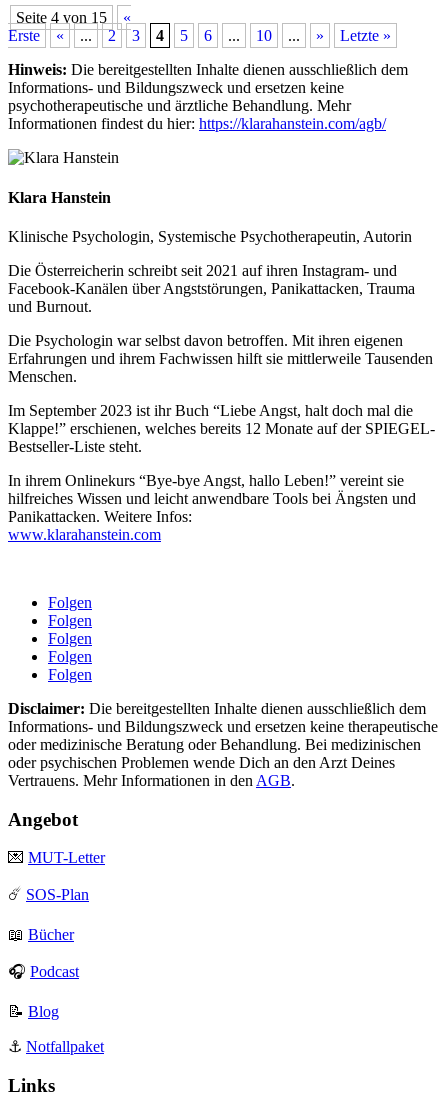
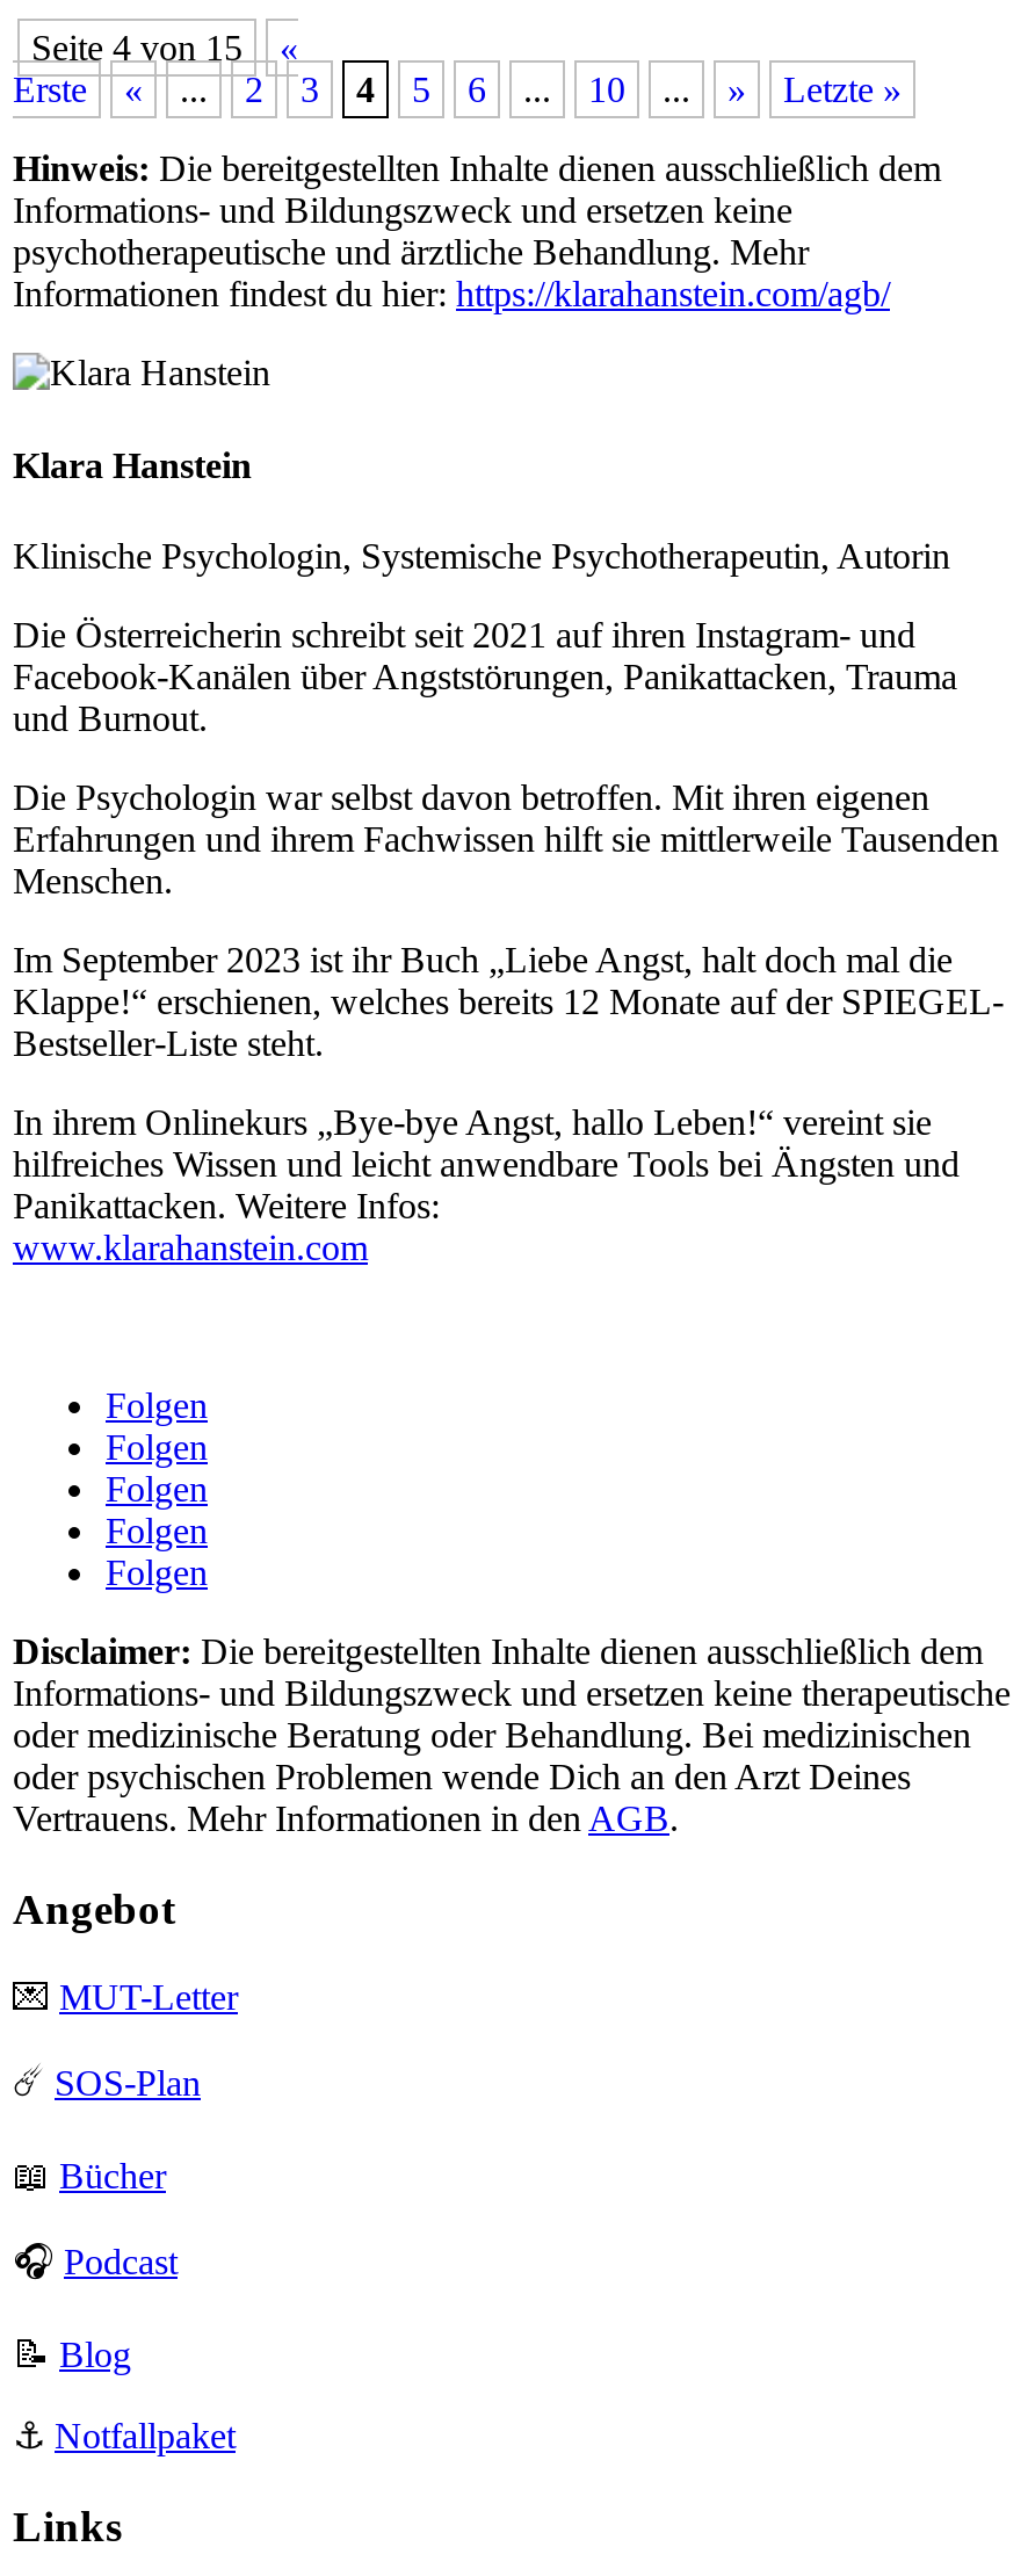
[8,402,413,419] Im September 2023 ist ihr Buch “Liebe Angst, halt doch mal die -> [13,940,953,979] Im September 2023 ist ihr Buch „Liebe Angst, halt doch mal die
[8,420,435,437] Klappe!” erschienen, welches bereits 12 Monate auf der SPIEGEL- -> [13,981,1004,1021] Klappe!“ erschienen, welches bereits 12 Monate auf der SPIEGEL-
[8,472,404,489] In ihrem Onlinekurs “Bye-bye Angst, hallo Leben!” vereint sie -> [13,1102,932,1142] In ihrem Onlinekurs „Bye-bye Angst, hallo Leben!“ vereint sie

